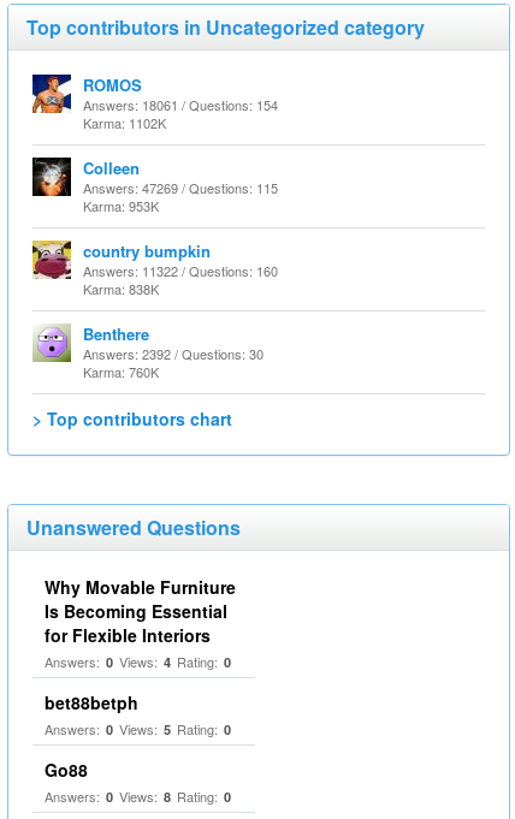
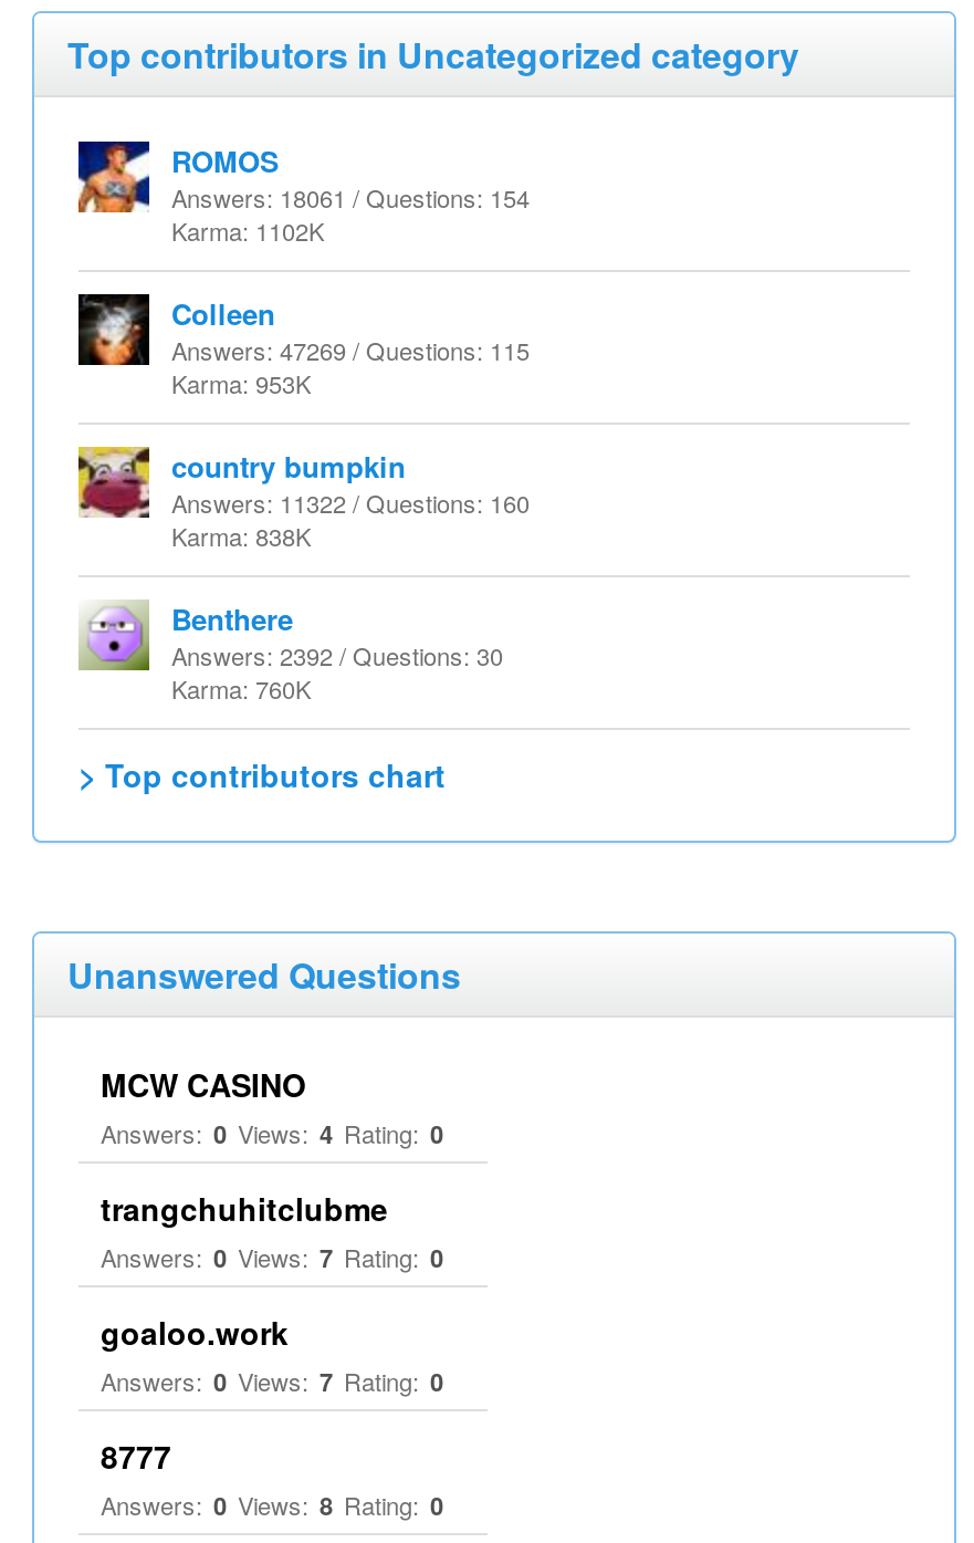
[45,575,236,647] Why Movable Furniture | Is Becoming Essential | for Flexible Interiors -> [101,1062,306,1106] MCW CASINO
moved [45,652,231,671] -> [101,1115,443,1150]: Answers: 0 Views: 4 Rating: 0
[45,690,231,782] bet88betph | Answers: 0 Views: 5 Rating: 0 | Go88 -> [101,1186,443,1478] trangchuhitclubme | Answers: 0 Views: 7 Rating: 0 | goaloo.work | Answers: 0 Views: 7 Rating: 0 | 8777

